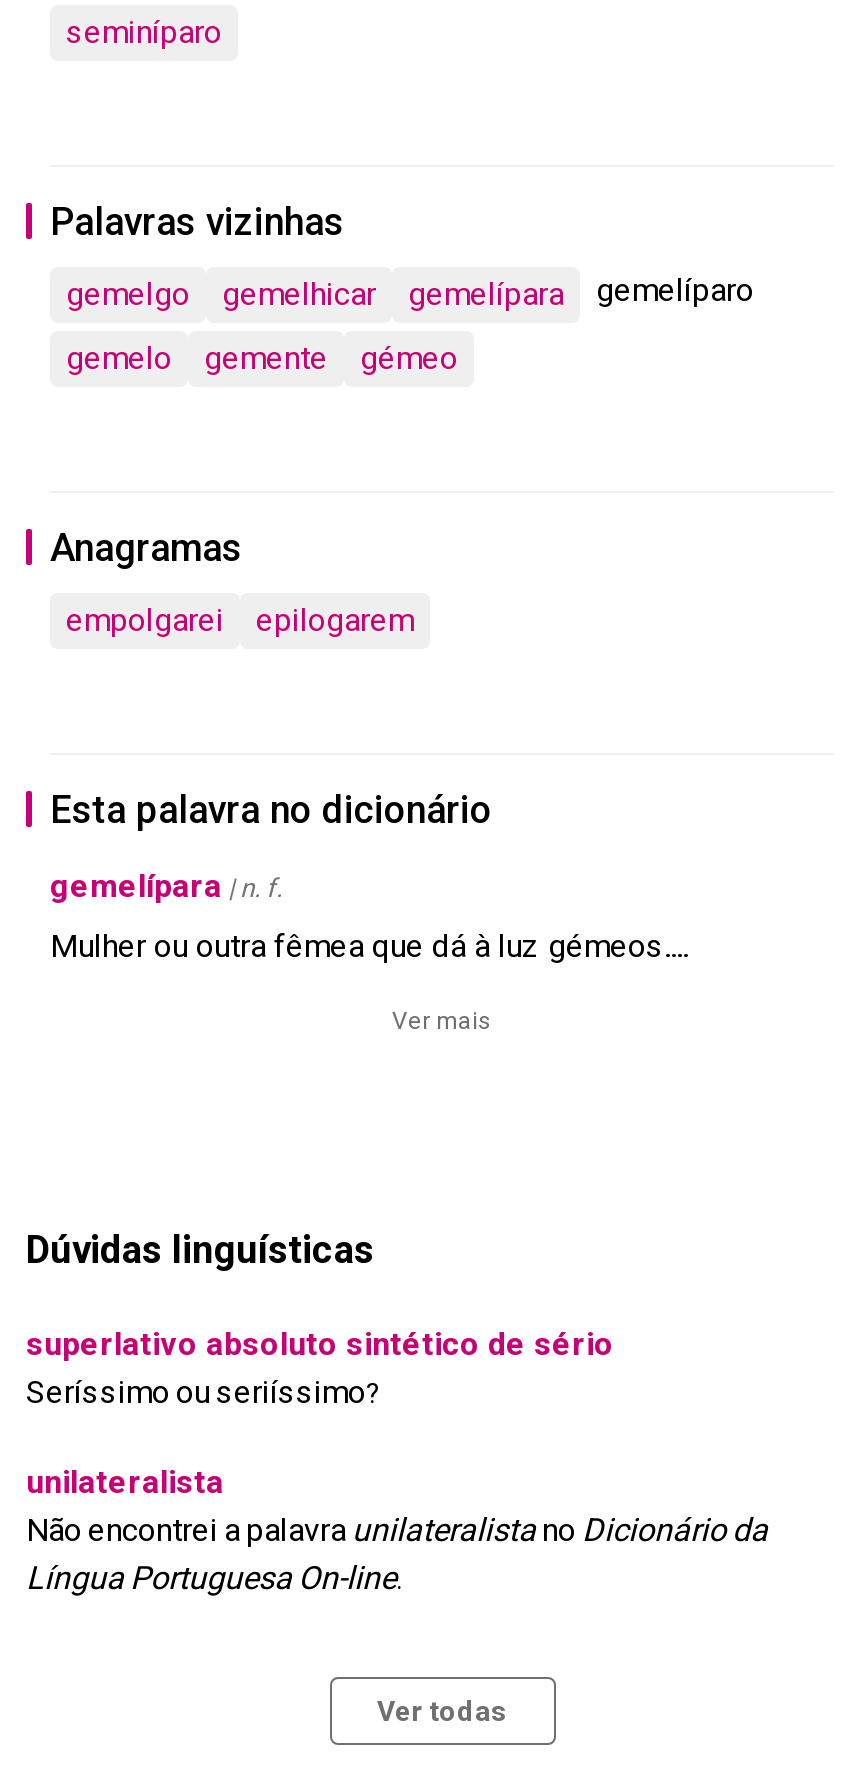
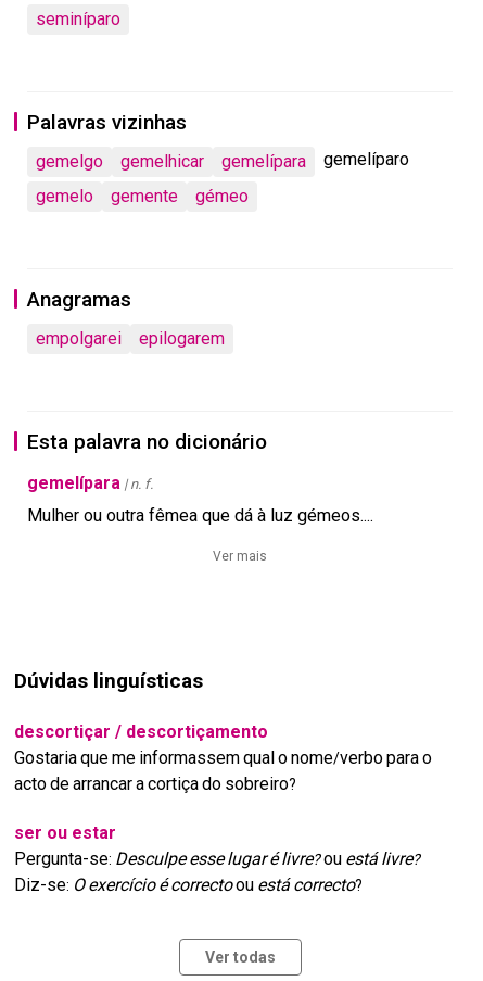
[26,1325,614,1411] superlativo absoluto sintético de sério | Seríssimo ou seriíssimo? -> [14,721,432,794] descortiçar / descortiçamento | Gostaria que me informassem qual o nome/verbo para o | acto de arrancar a cortiça do sobreiro?
[26,1463,768,1597] unilateralista | Não encontrei a palavra unilateralista no Dicionário da | Língua Portuguesa On-line. -> [14,822,420,895] ser ou estar | Pergunta-se: Desculpe esse lugar é livre? ou está livre? | Diz-se: O exercício é correcto ou está correcto?

